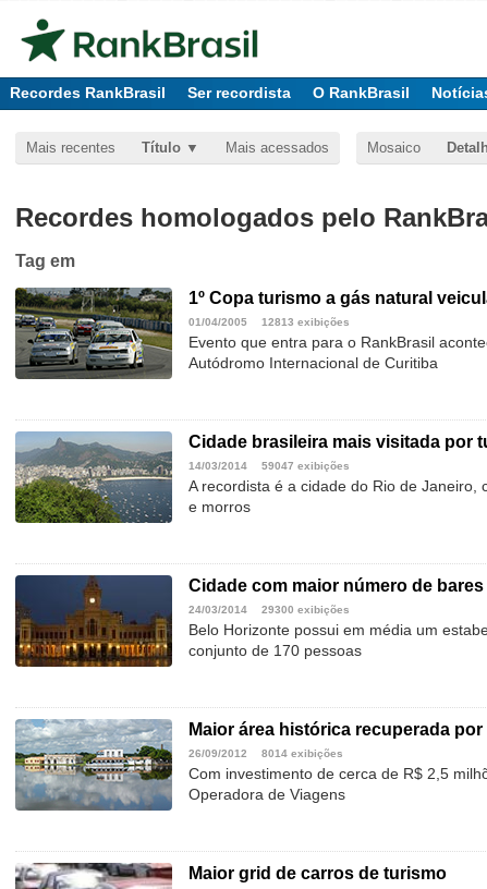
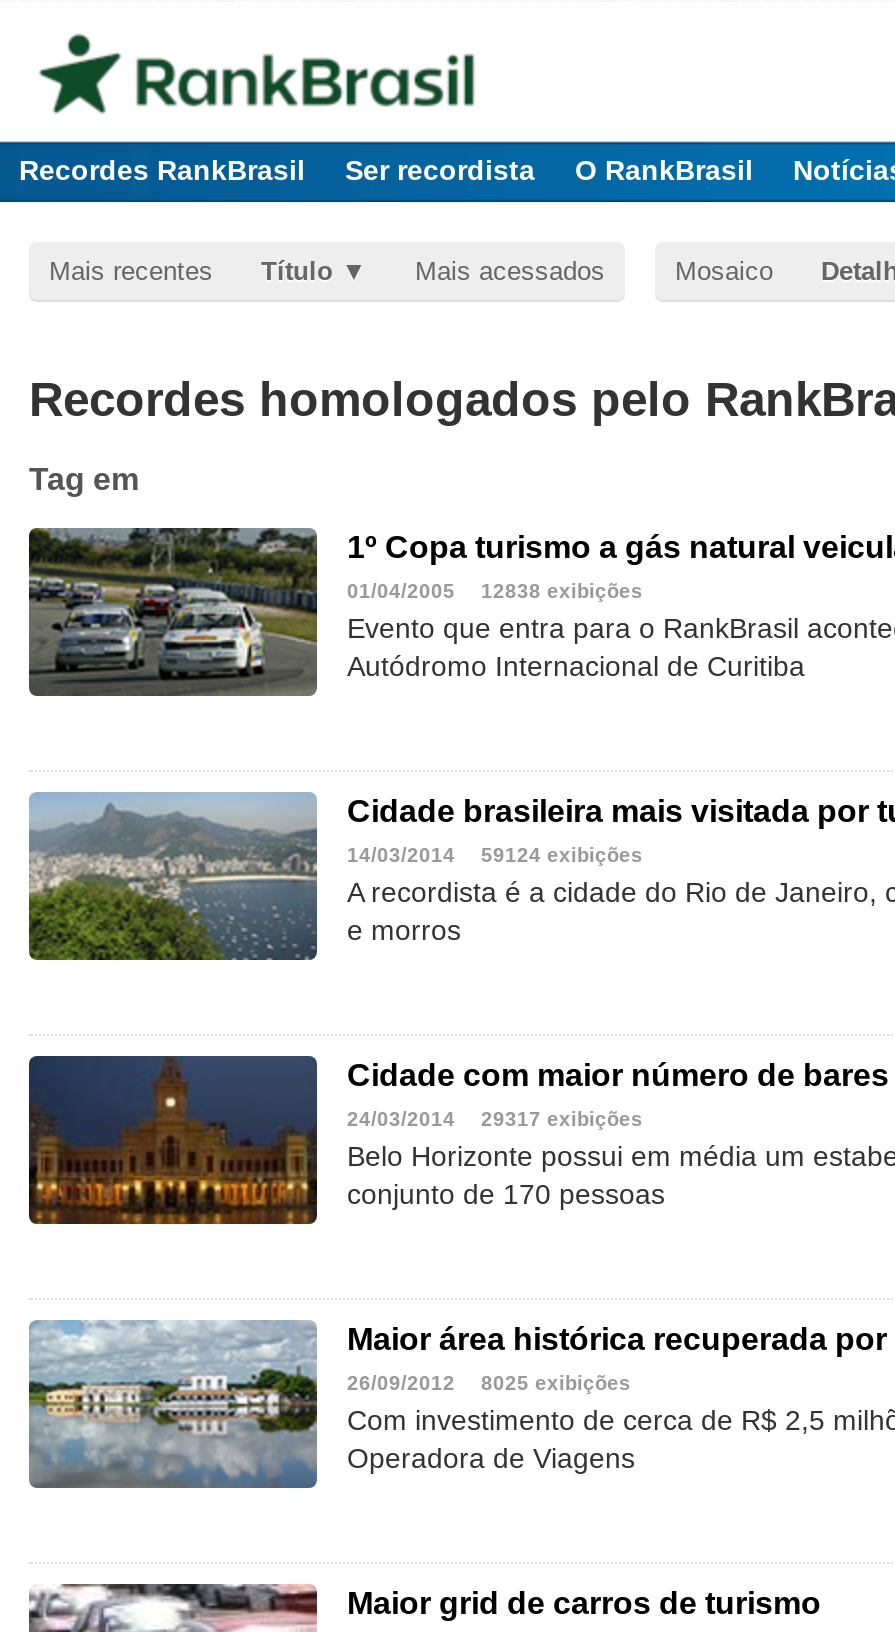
[188,316,350,328] 01/04/2005 12813 exibições -> [347,581,643,603] 01/04/2005 12838 exibições
[188,460,350,472] 14/03/2014 59047 exibições -> [347,845,643,867] 14/03/2014 59124 exibições
[188,604,350,616] 24/03/2014 29300 exibições -> [347,1109,643,1131] 24/03/2014 29317 exibições
[188,748,343,760] 26/09/2012 8014 exibições -> [347,1373,631,1395] 26/09/2012 8025 exibições

